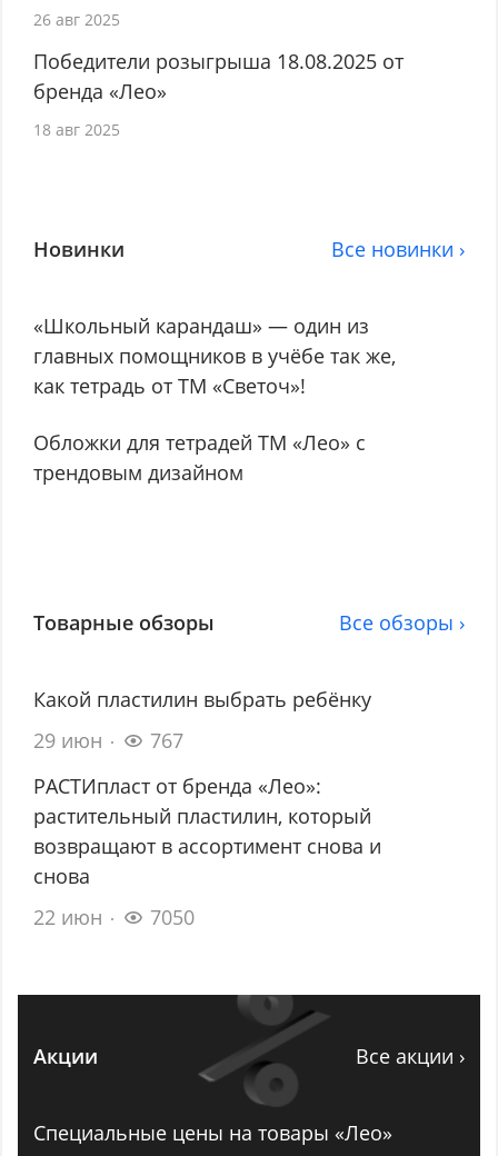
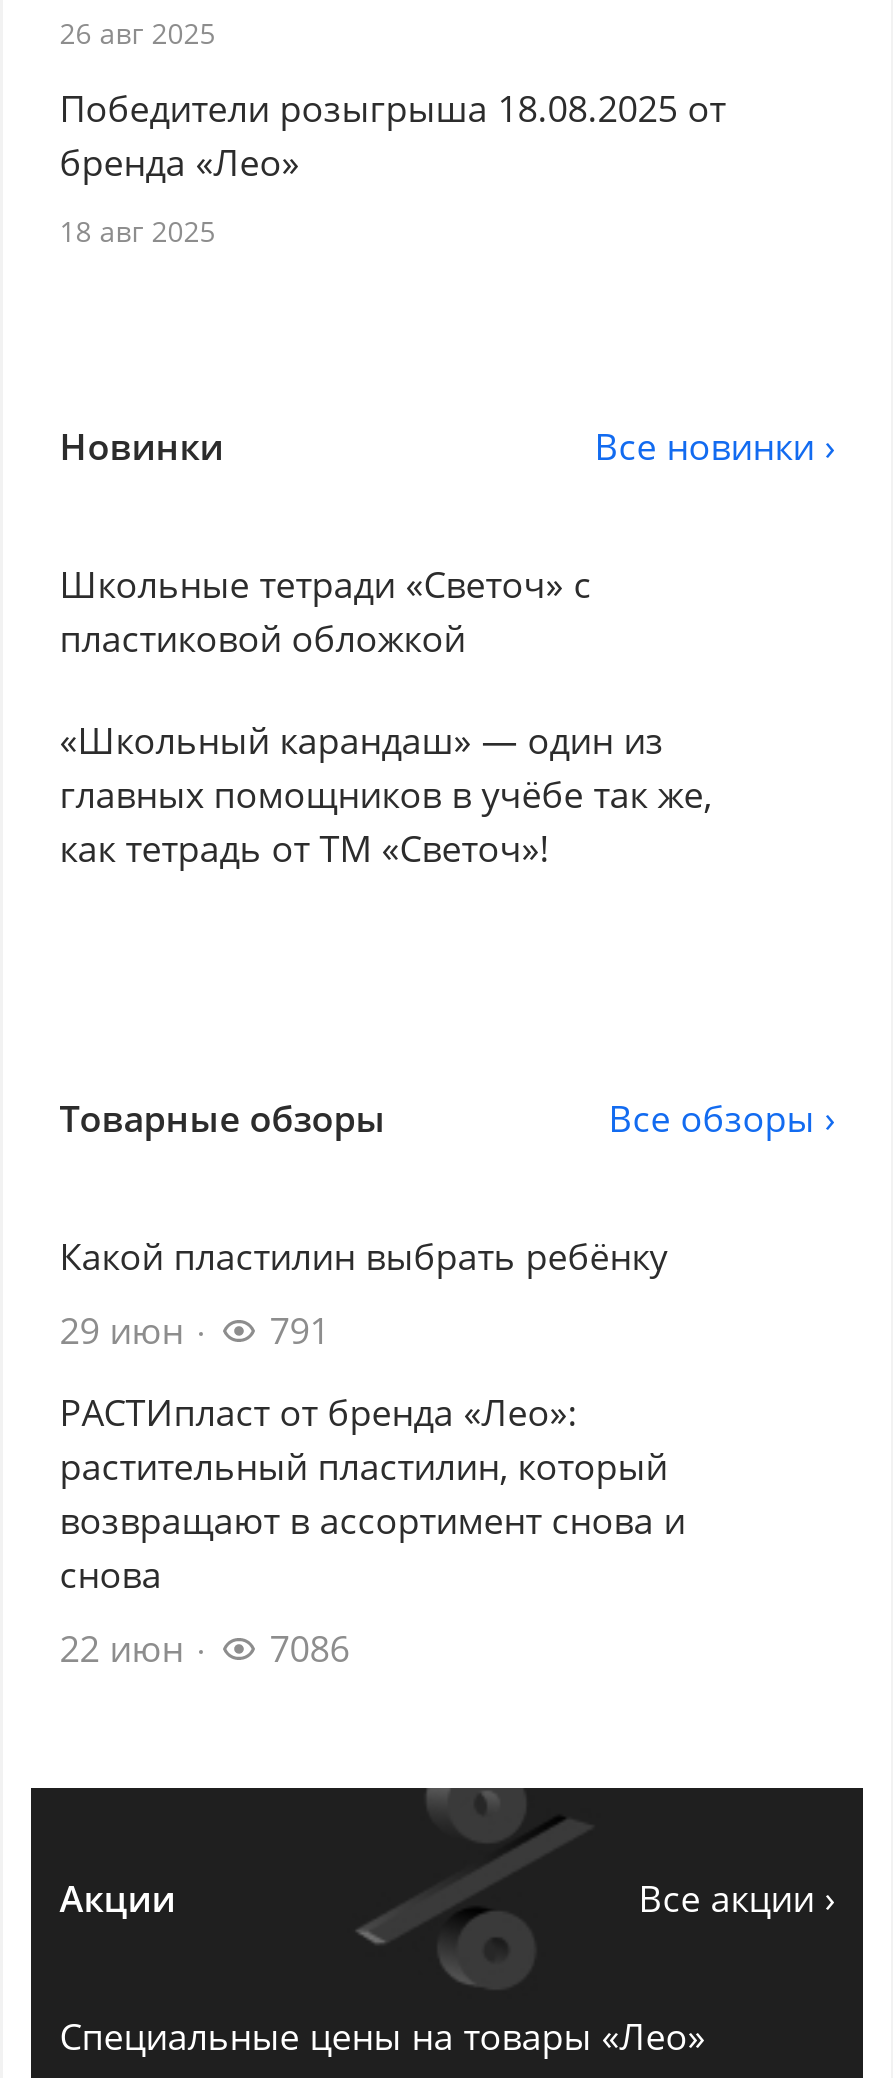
none -> [60,560,592,662] Школьные тетради «Светоч» с | пластиковой обложкой
moved [34,313,396,399] -> [60,716,712,872]: «Школьный карандаш» — один из | главных помощников в учёбе так же, | как тетрадь от ТМ «Светоч»!
[34,429,366,486] Обложки для тетрадей ТМ «Лео» с | трендовым дизайном -> none
[34,727,184,754] 29 июн 767 -> [60,1306,330,1354] 29 июн 791
[34,904,195,931] 22 июн 7050 -> [60,1624,350,1672] 22 июн 7086

